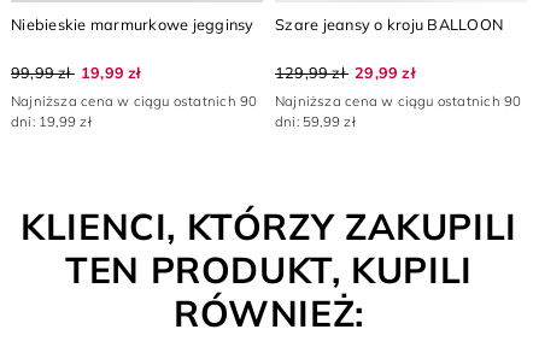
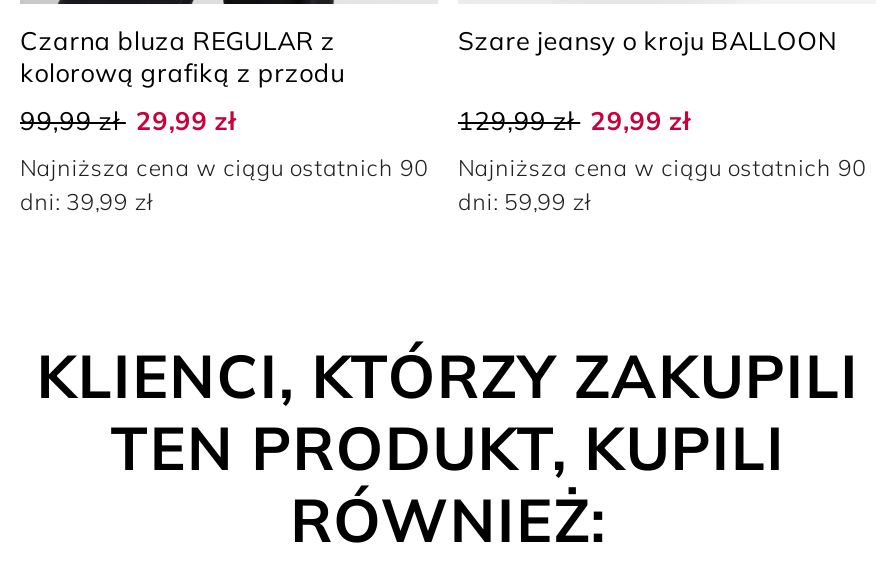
[11,14,254,34] Niebieskie marmurkowe jegginsy -> [20,24,345,88] Czarna bluza REGULAR z | kolorową grafiką z przodu
[11,63,141,82] 99,99 zł 19,99 zł -> [20,104,235,136] 99,99 zł 29,99 zł
[11,113,91,130] dni: 19,99 zł -> [20,188,154,216] dni: 39,99 zł

